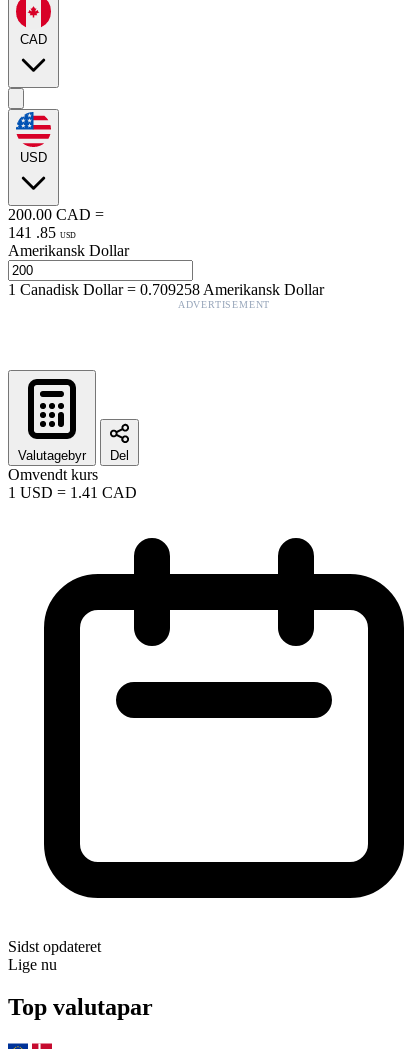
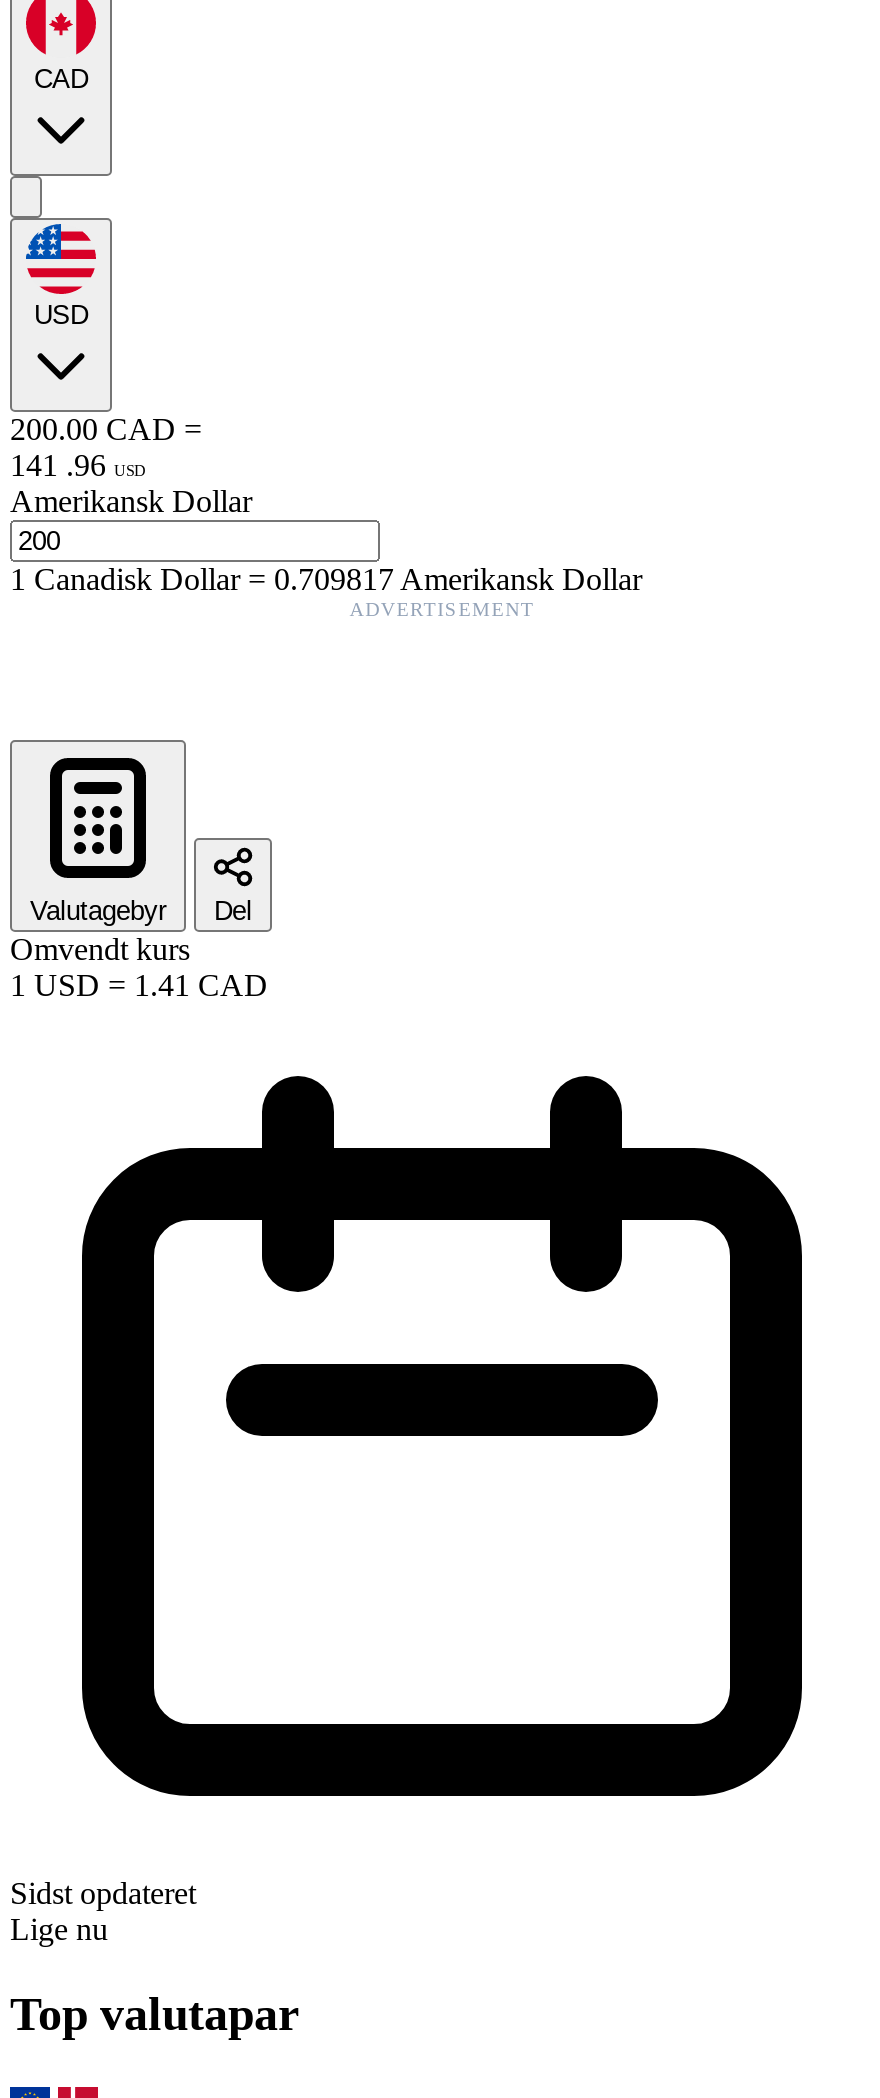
[8,224,76,241] 141 . 85 USD -> [10,448,146,482] 141 . 96 USD
[8,281,324,298] 1Canadisk Dollar=0.709258 Amerikansk Dollar -> [10,562,642,596] 1Canadisk Dollar=0.709817 Amerikansk Dollar

